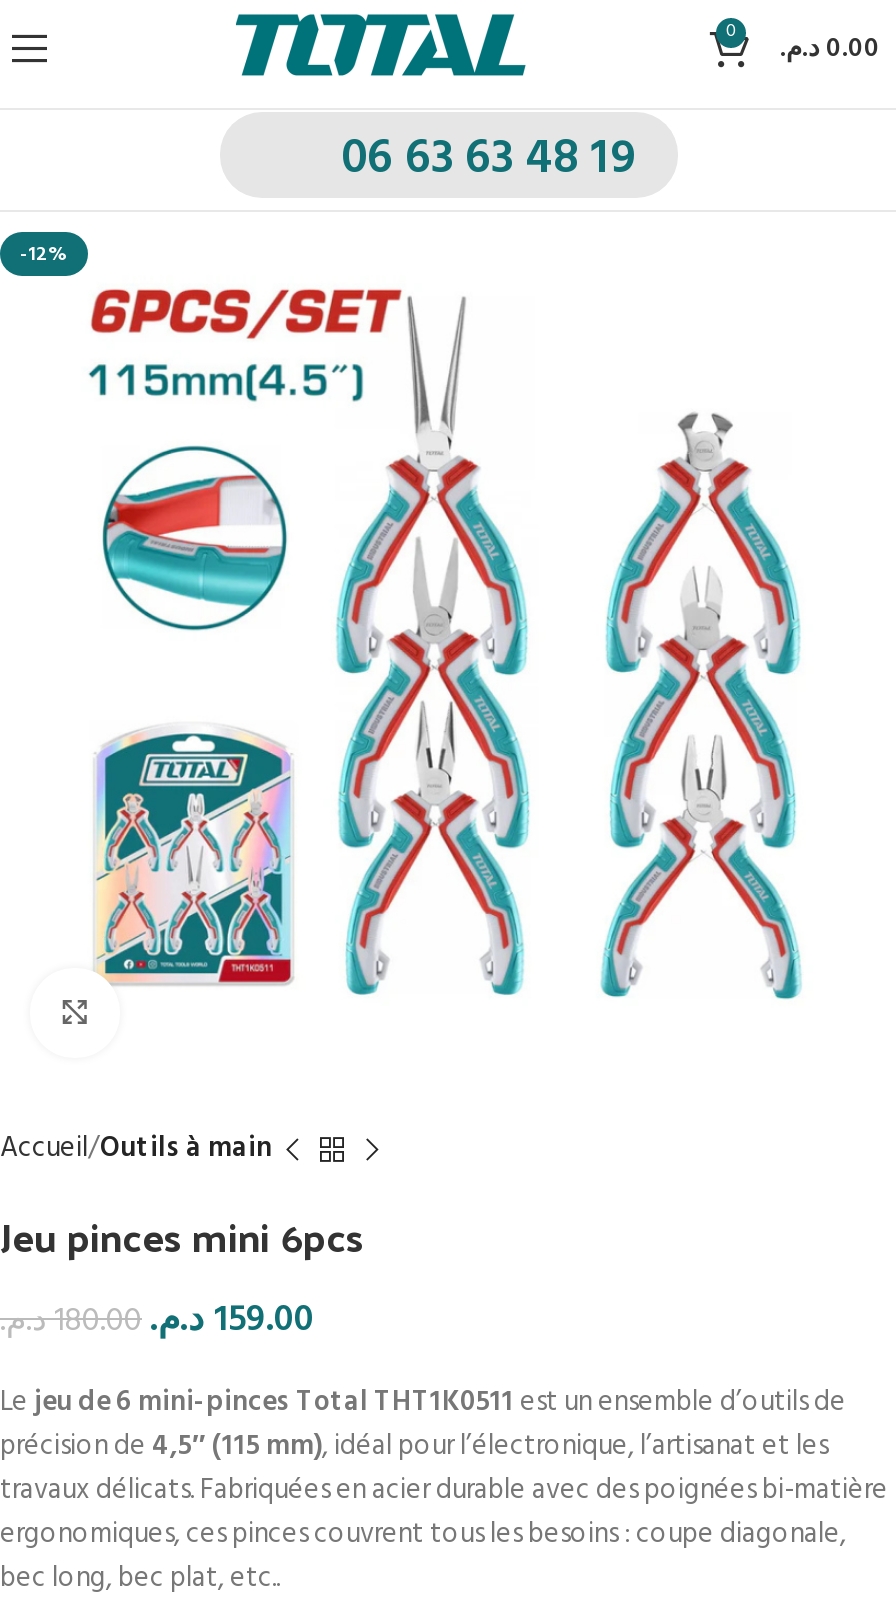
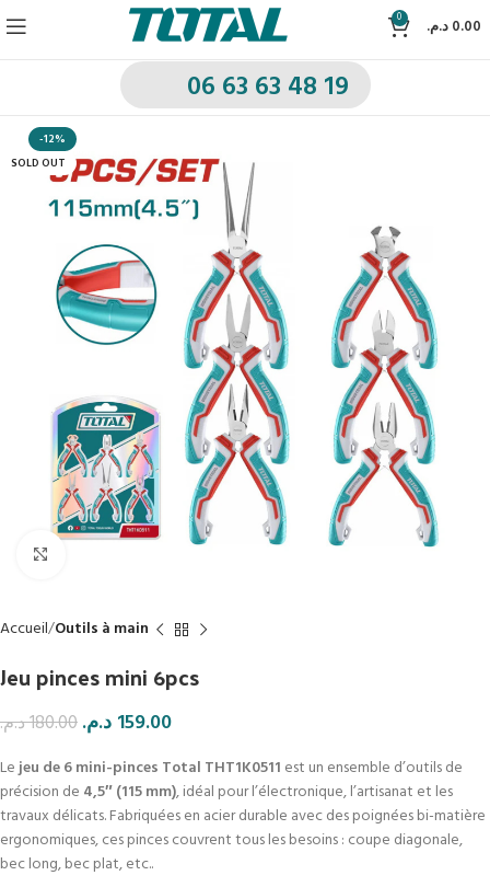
none -> [11,154,66,172] SOLD OUT

